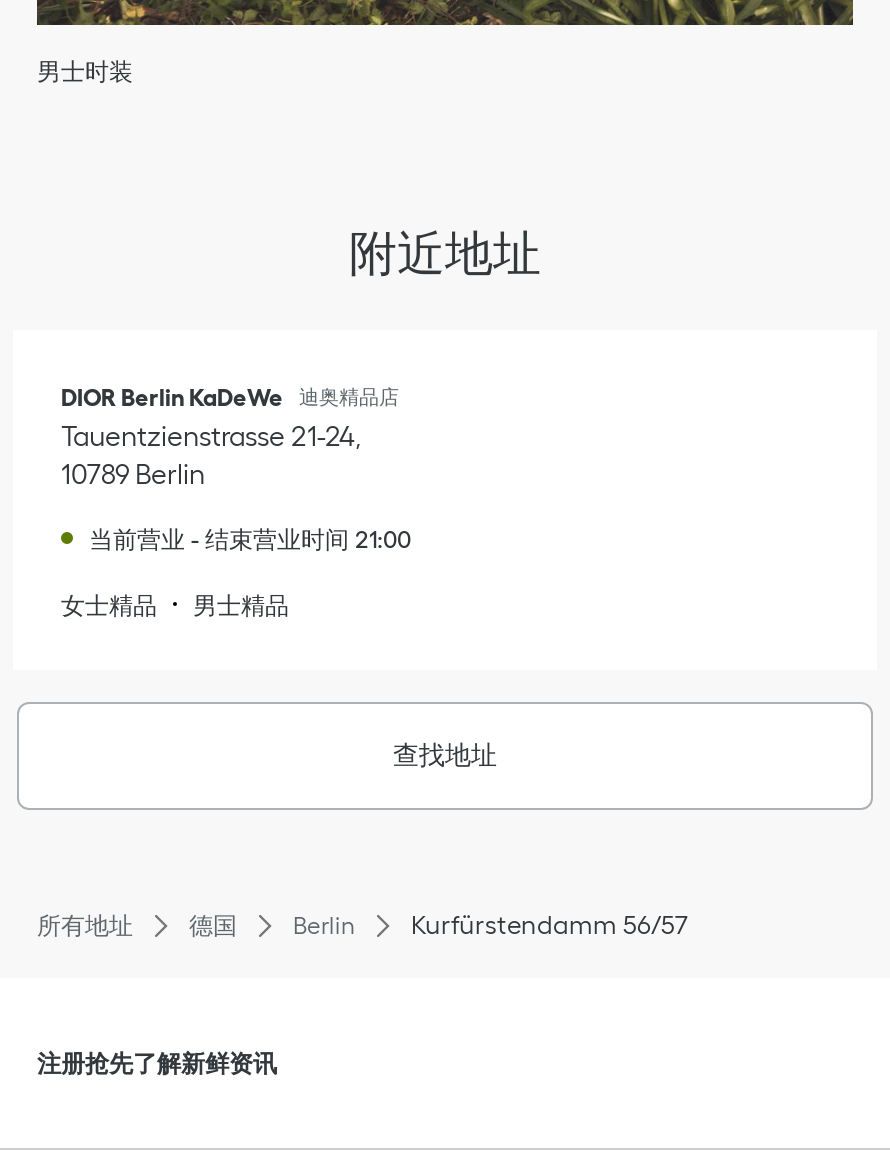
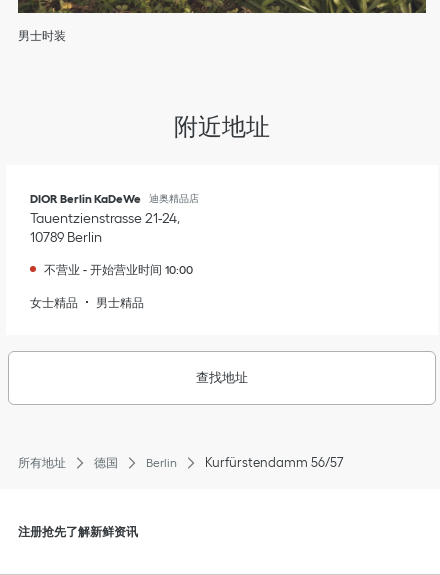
[89,525,411,551] 当前营业-结束营业时间21:00 -> [44,263,193,276] 不营业-开始营业时间10:00

